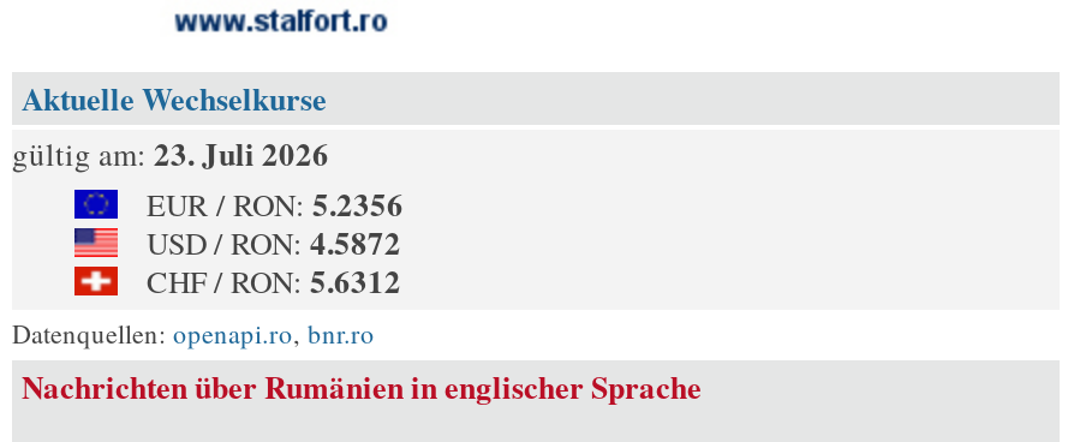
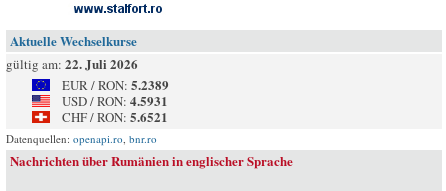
[12,130,329,175] gültig am: 23. Juli 2026 -> [6,54,138,73] gültig am: 22. Juli 2026
[147,180,404,226] EUR / RON: 5.2356 -> [62,75,169,94] EUR / RON: 5.2389
[147,219,401,264] USD / RON: 4.5872 -> [62,91,168,110] USD / RON: 4.5931
[147,257,401,303] CHF / RON: 5.6312 -> [62,107,168,126] CHF / RON: 5.6521

